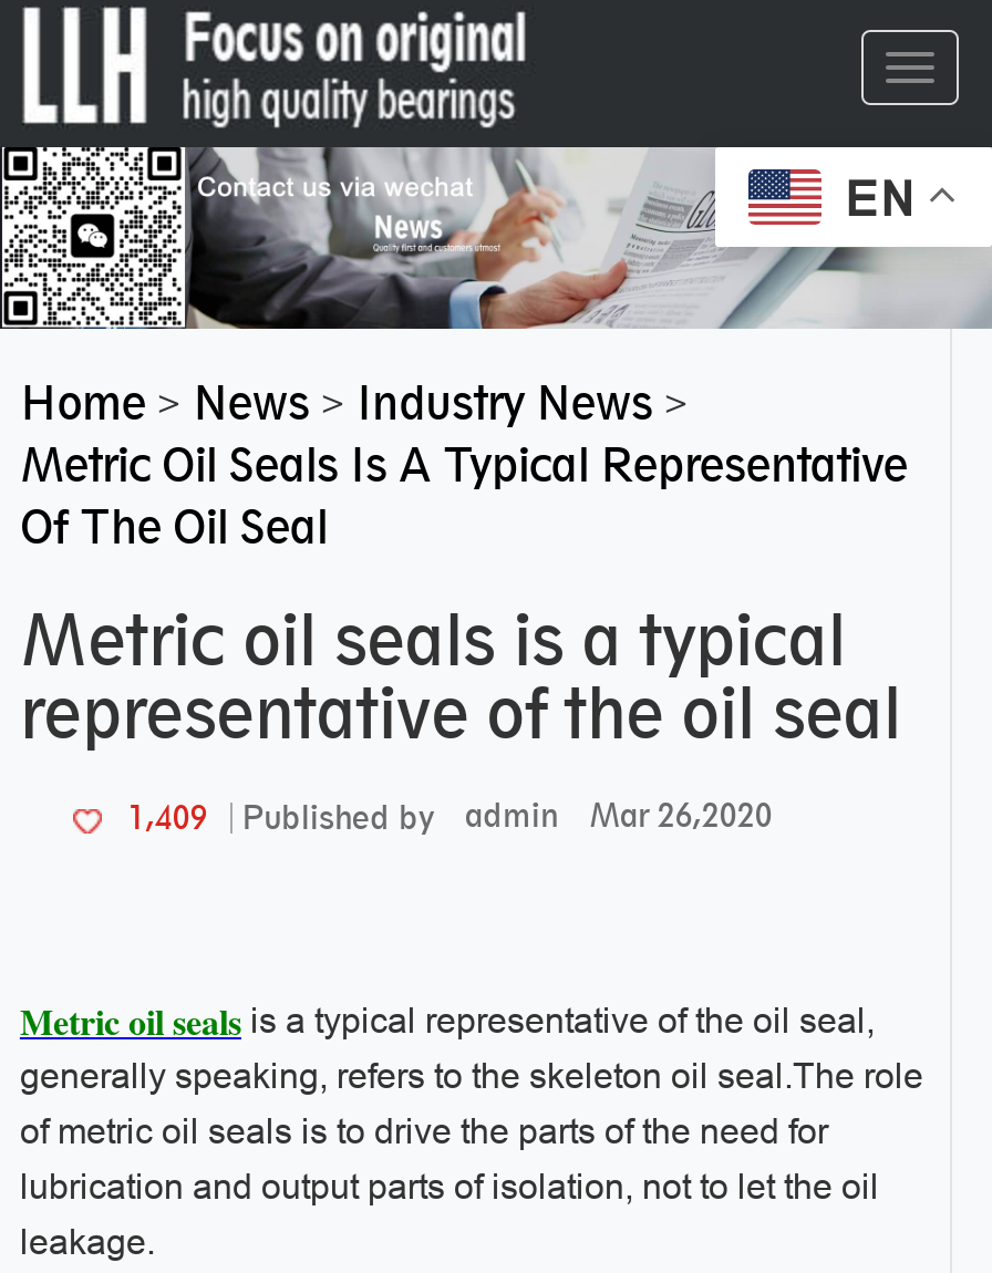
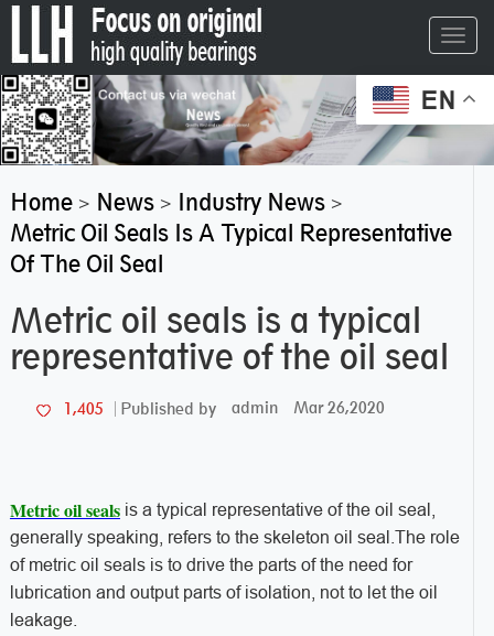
[120,796,773,835] 1,409 Published by admin Mar 26,2020 -> [60,398,385,417] 1,405 Published by admin Mar 26,2020

